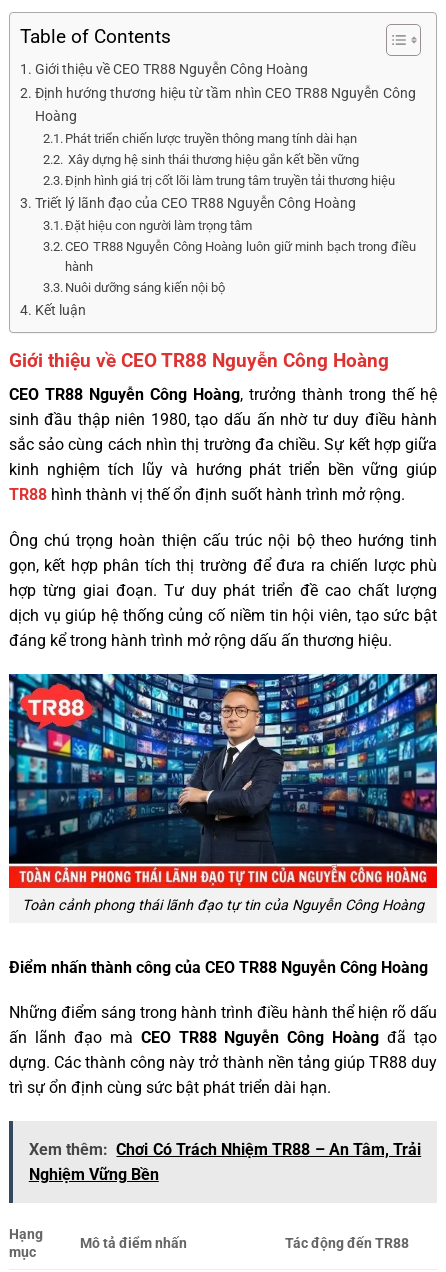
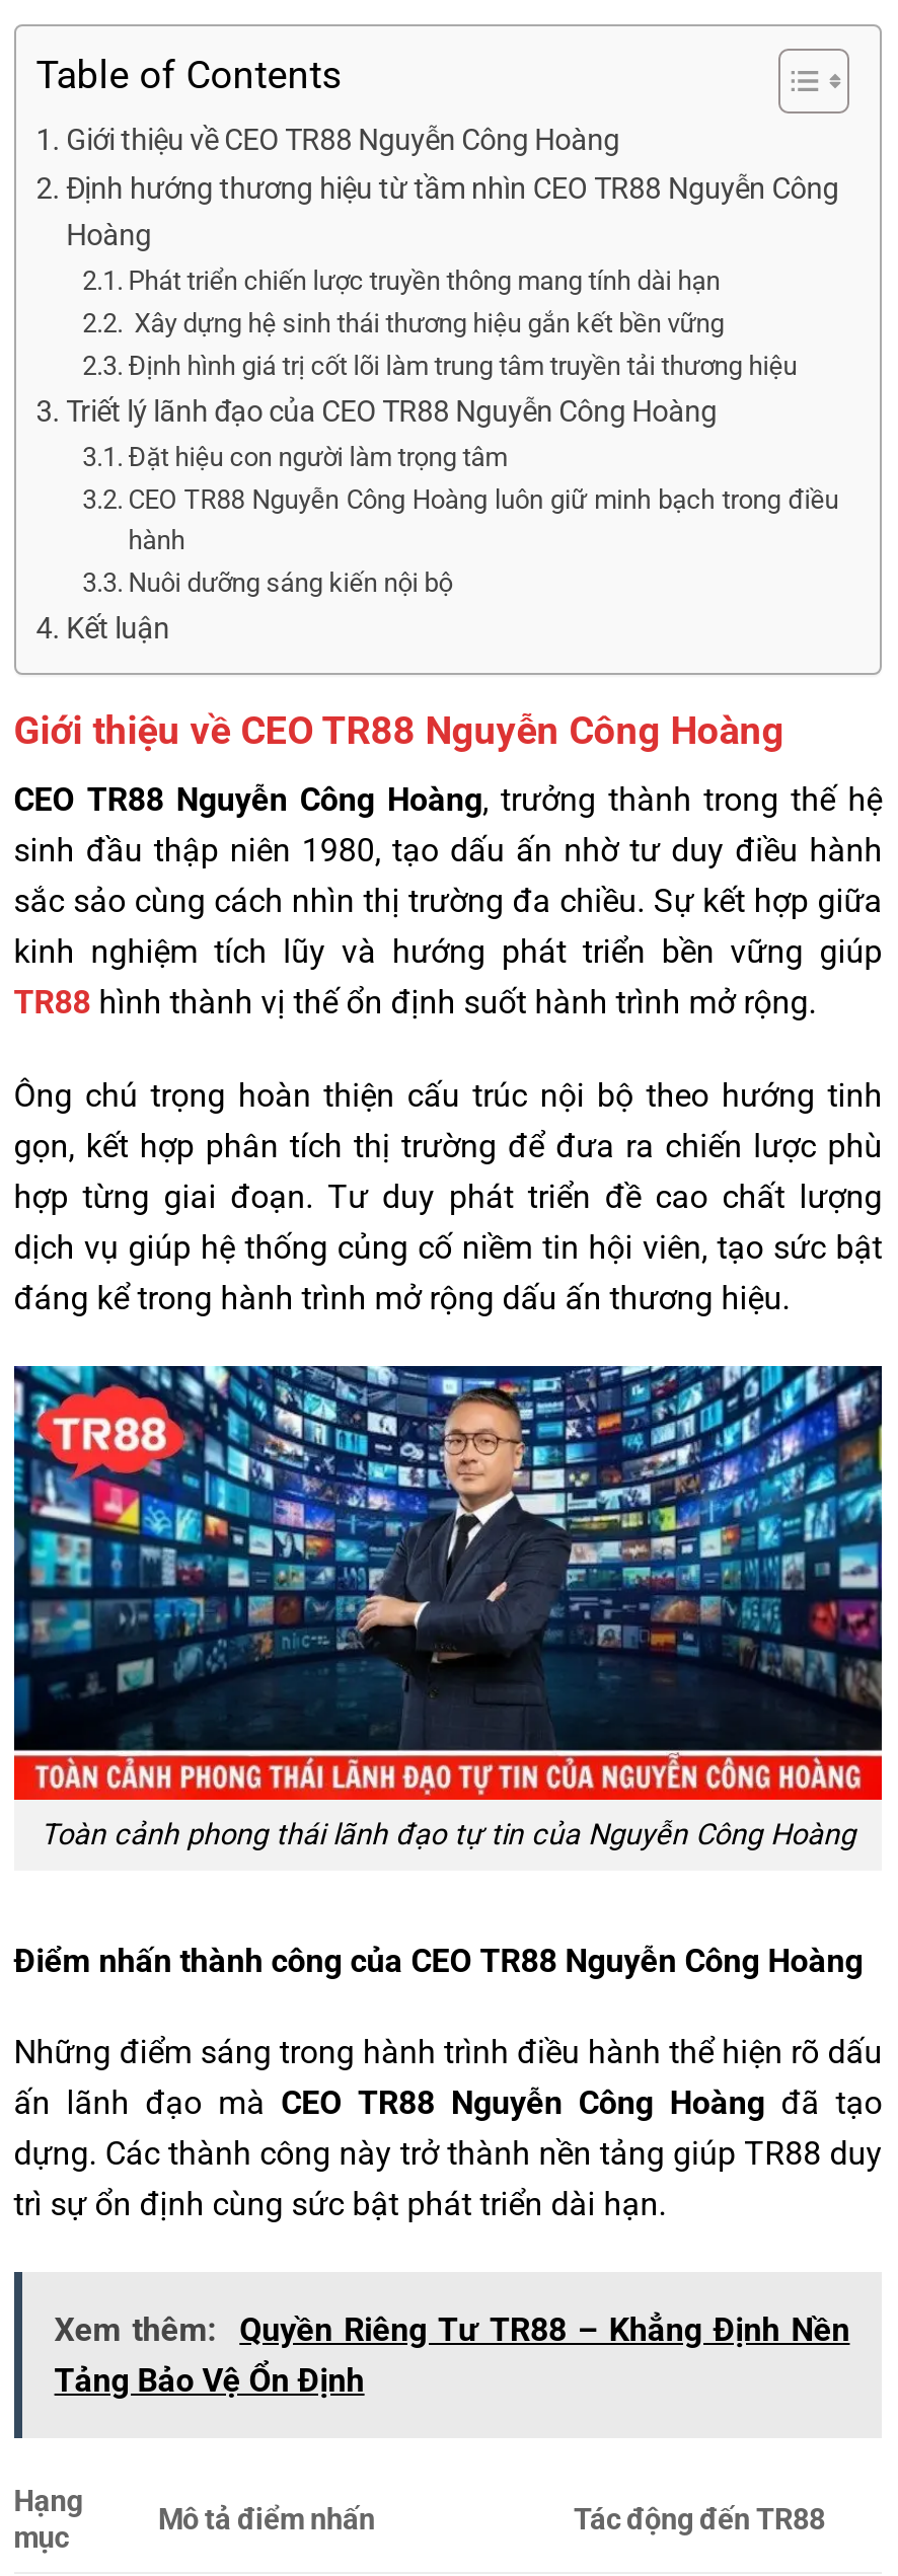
[29,1140,421,1184] Xem thêm: Chơi Có Trách Nhiệm TR88 – An Tâm, Trải | Nghiệm Vững Bền -> [54,2311,850,2400] Xem thêm: Quyền Riêng Tư TR88 – Khẳng Định Nền | Tảng Bảo Vệ Ổn Định

